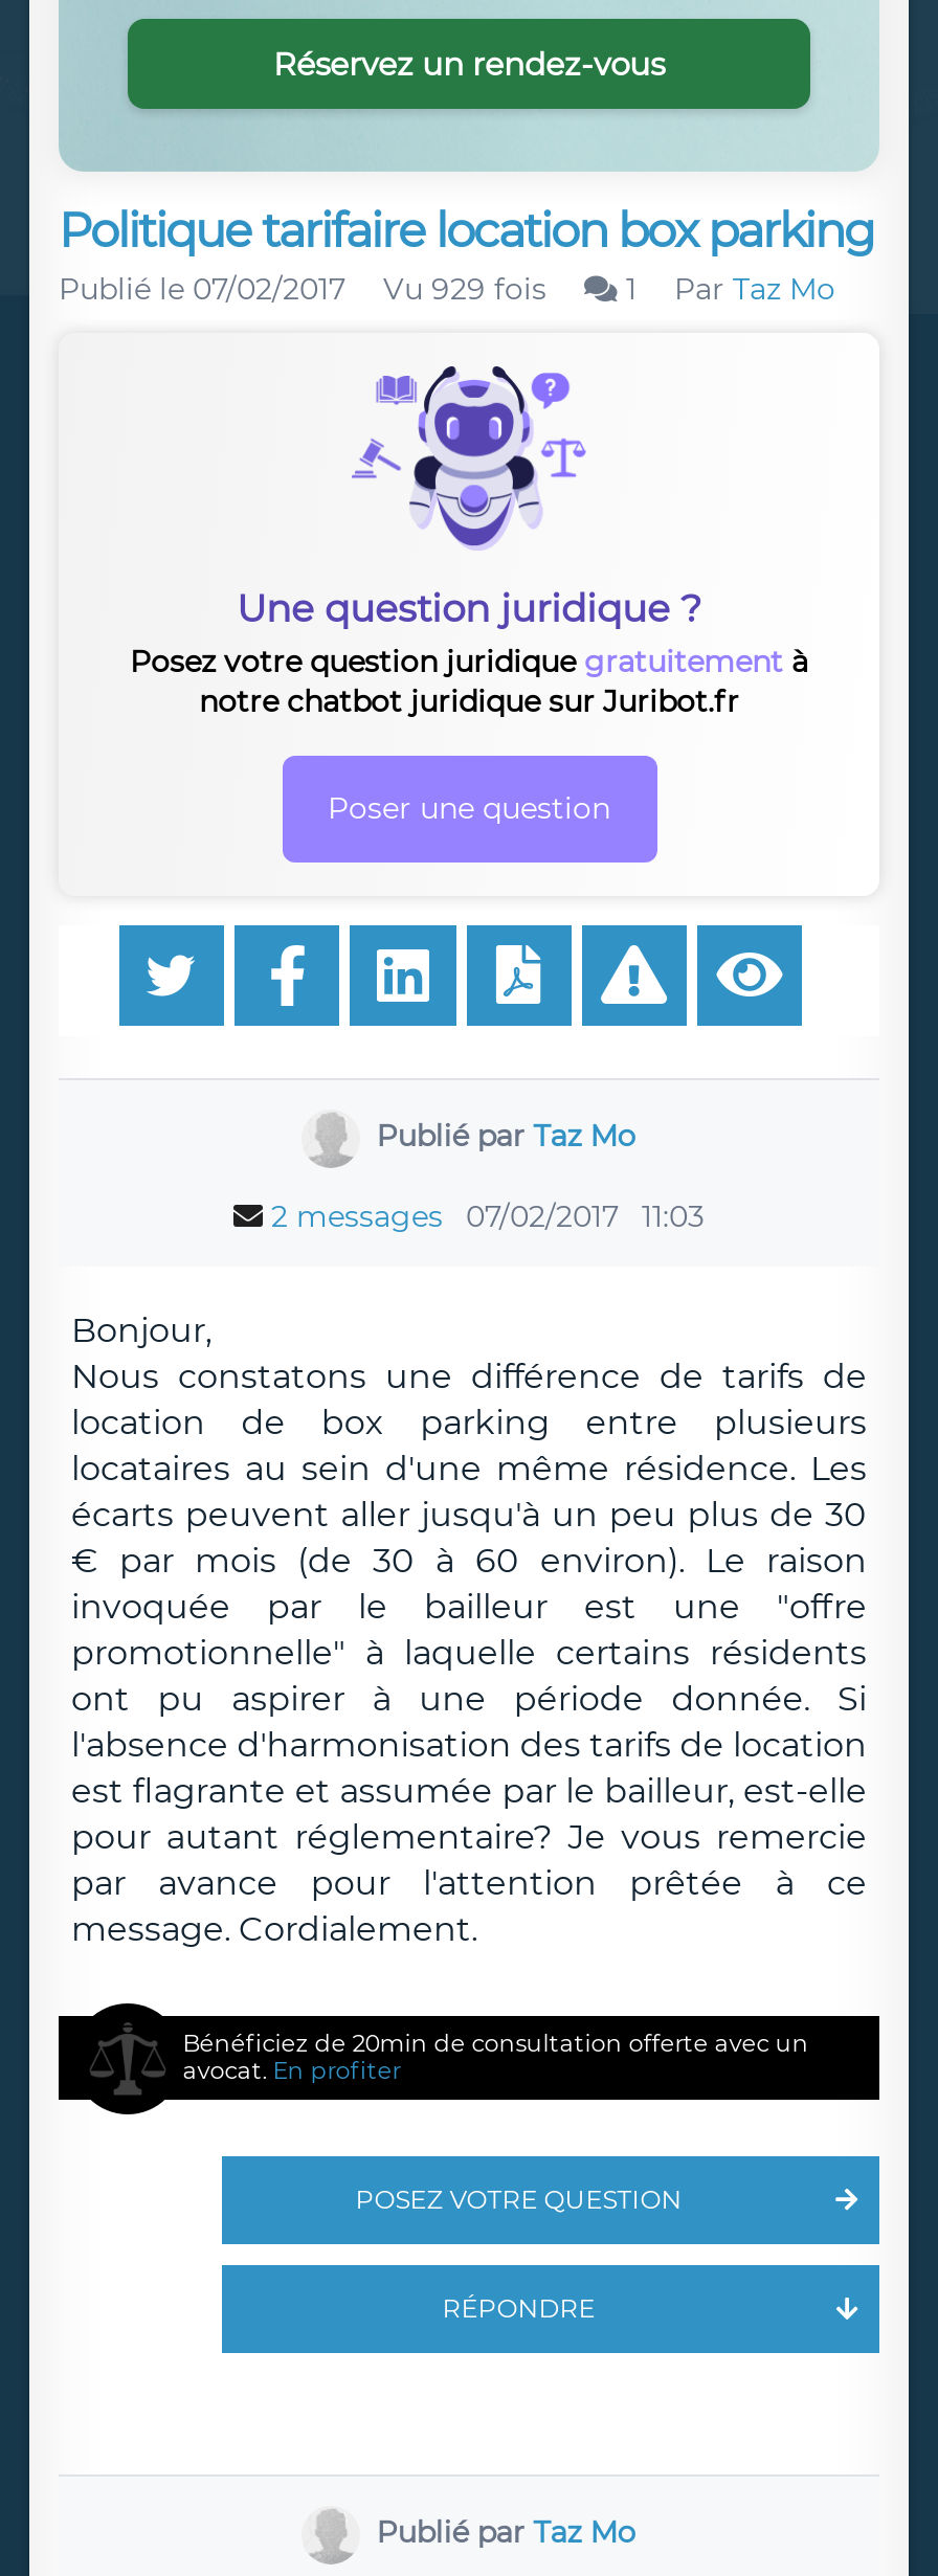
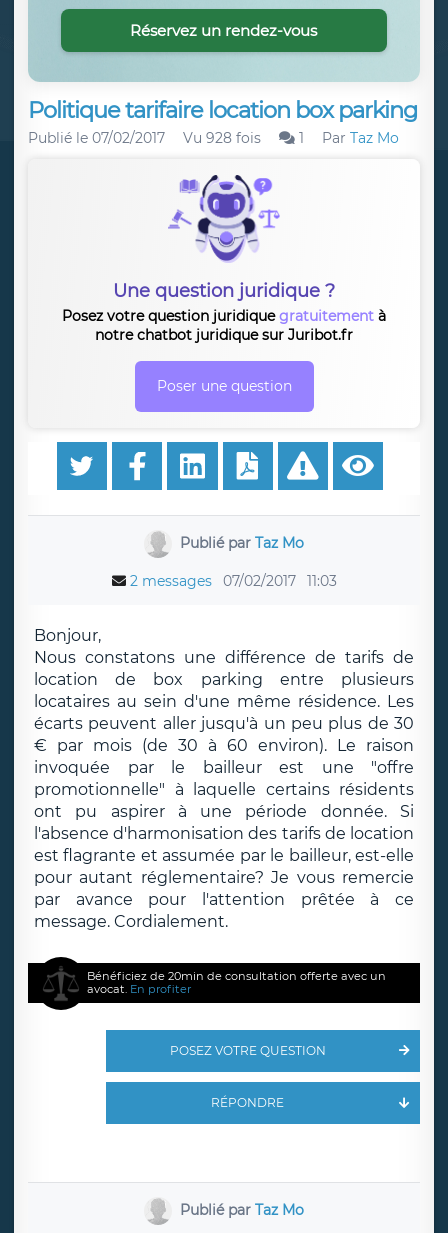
[59,270,835,308] Publié le 07/02/2017 Vu 929 fois 1 Par Taz Mo -> [28,129,399,147] Publié le 07/02/2017 Vu 928 fois 1 Par Taz Mo

